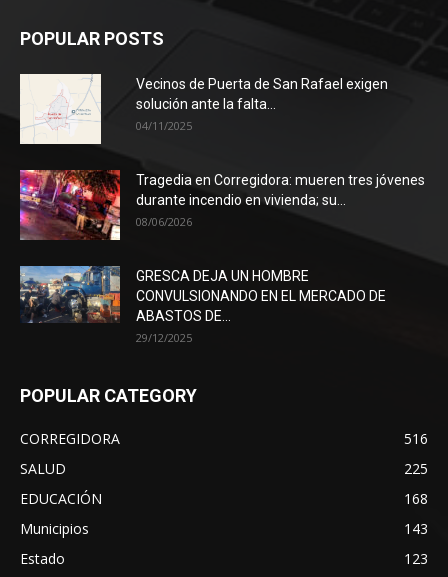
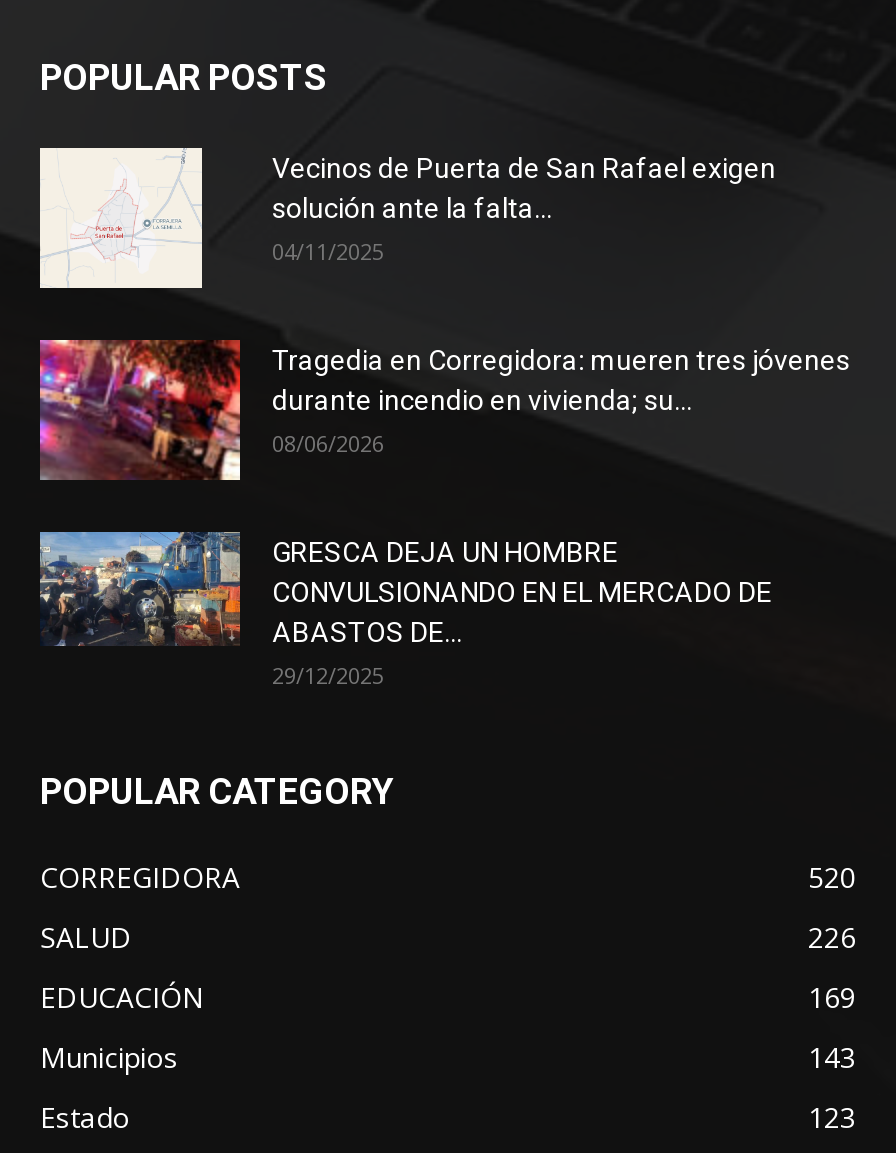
[404,429,428,448] 516 -> [808,859,856,897] 520
[404,459,428,478] 225 -> [808,919,856,957] 226
[404,489,428,508] 168 -> [808,979,856,1017] 169

